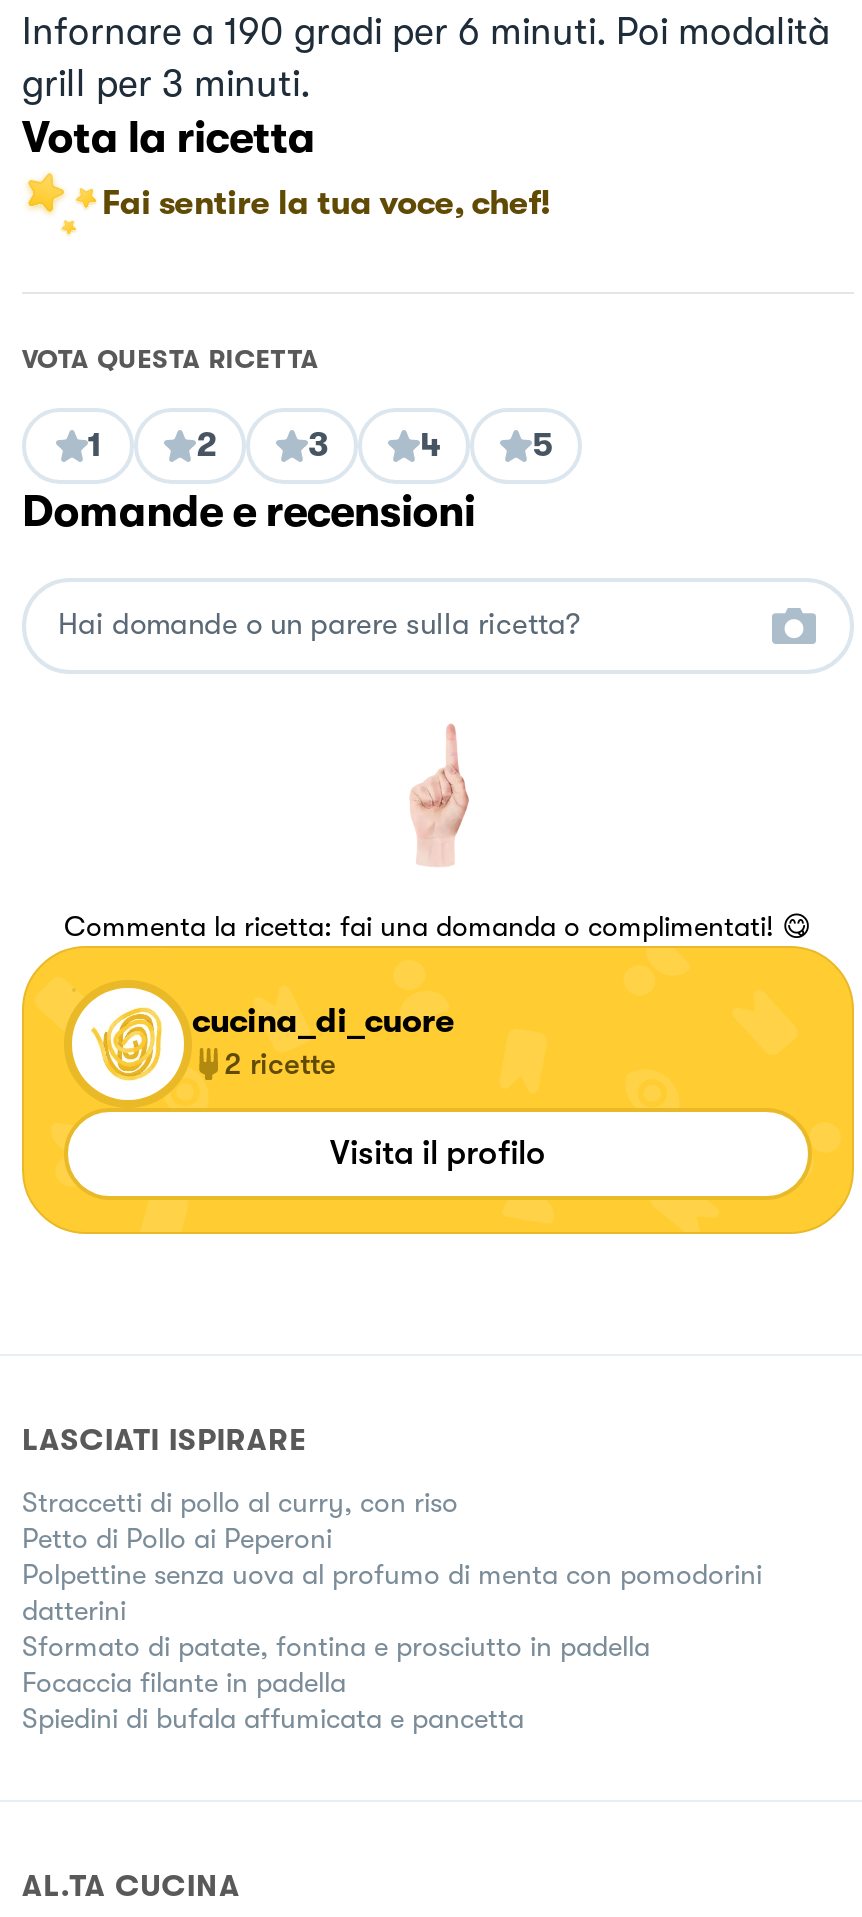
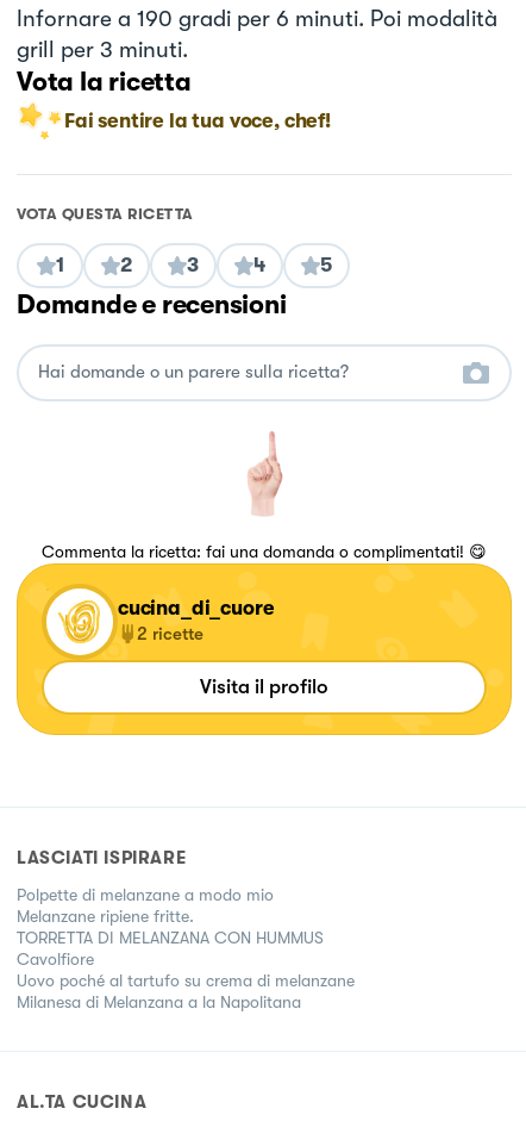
[22,1485,762,1733] Straccetti di pollo al curry, con riso | Petto di Pollo ai Peperoni | Polpettine senza uova al profumo di menta con pomodorini | datterini | Sformato di patate, fontina e prosciutto in padella | Focaccia filante in padella | Spiedini di bufala affumicata e pancetta -> [17,885,355,1011] Polpette di melanzane a modo mio | Melanzane ripiene fritte. | TORRETTA DI MELANZANA CON HUMMUS | Cavolfiore | Uovo poché al tartufo su crema di melanzane | Milanesa di Melanzana a la Napolitana

